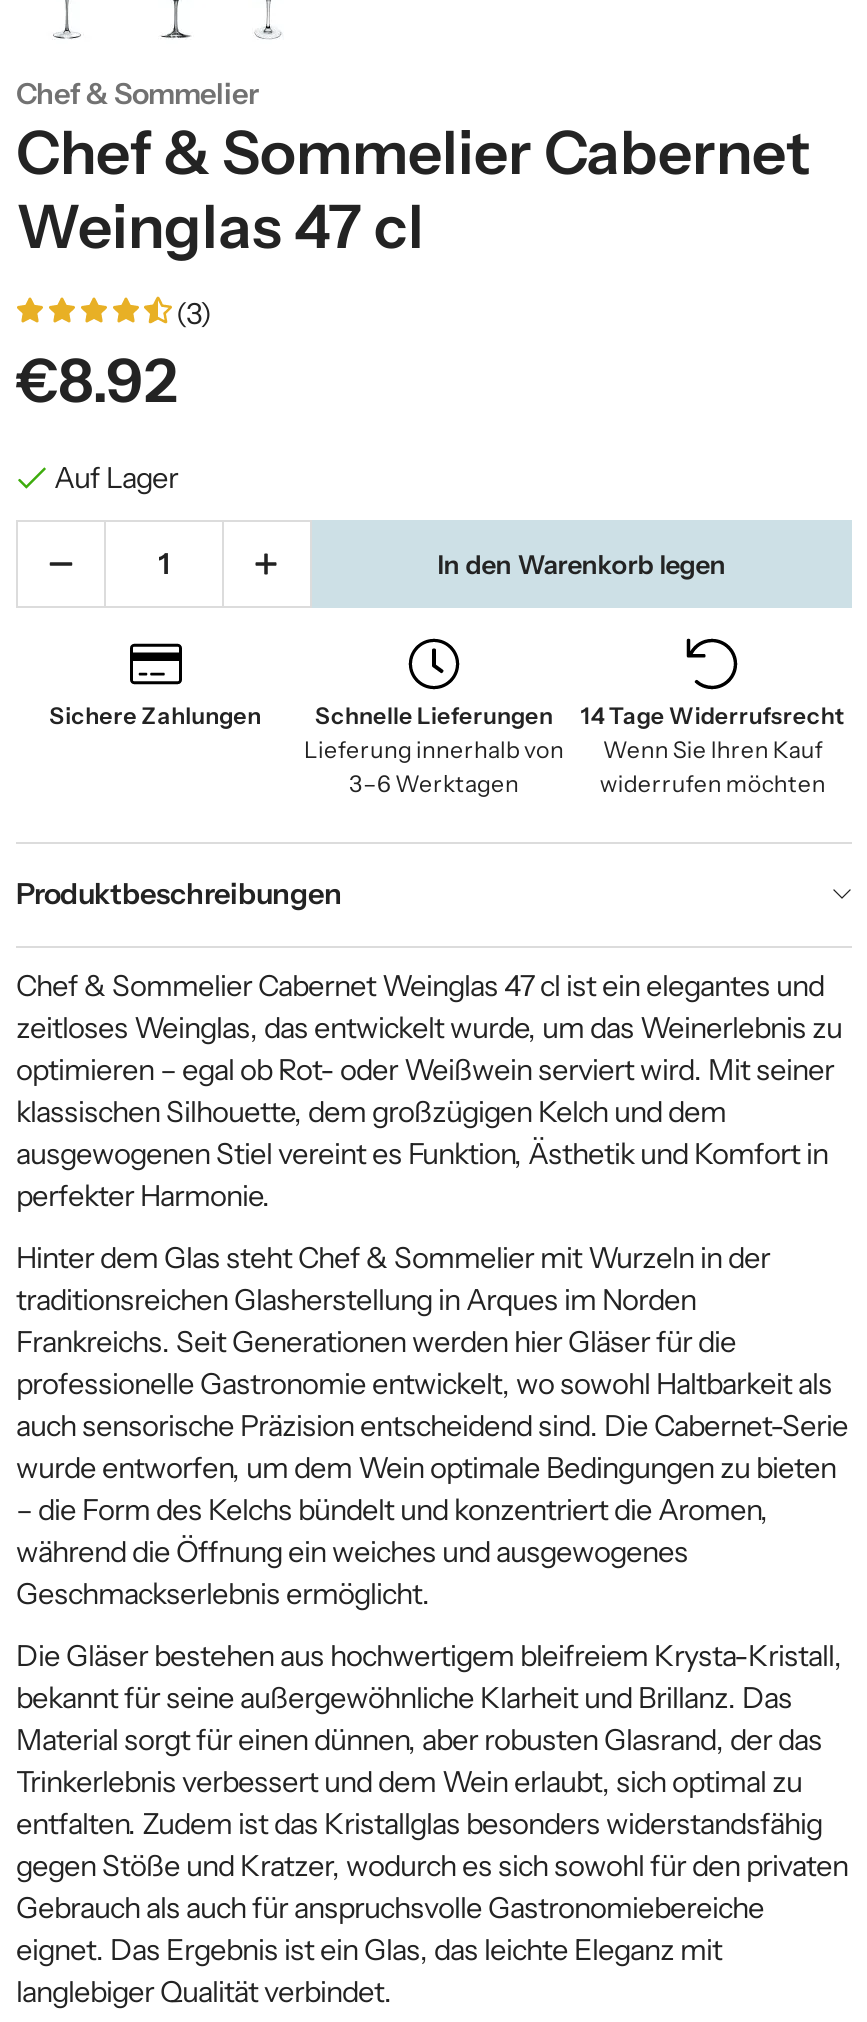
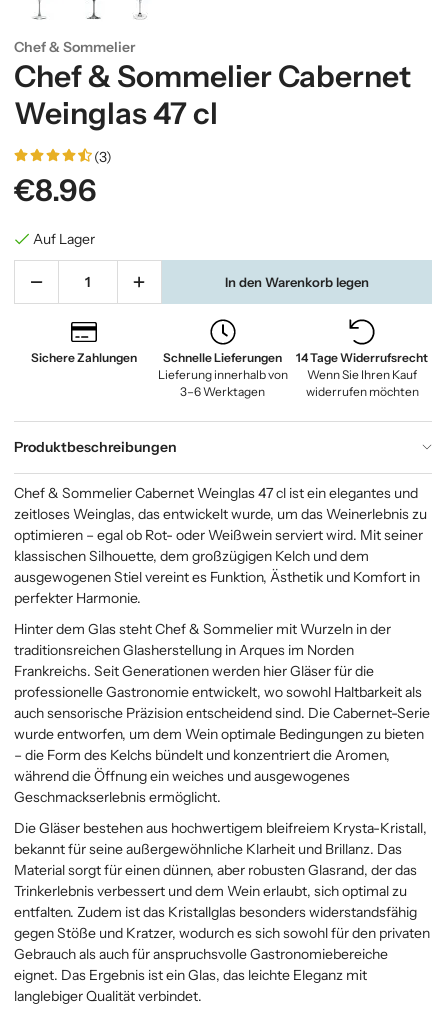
[16,344,178,418] €8.92 -> [14,172,96,209] €8.96

